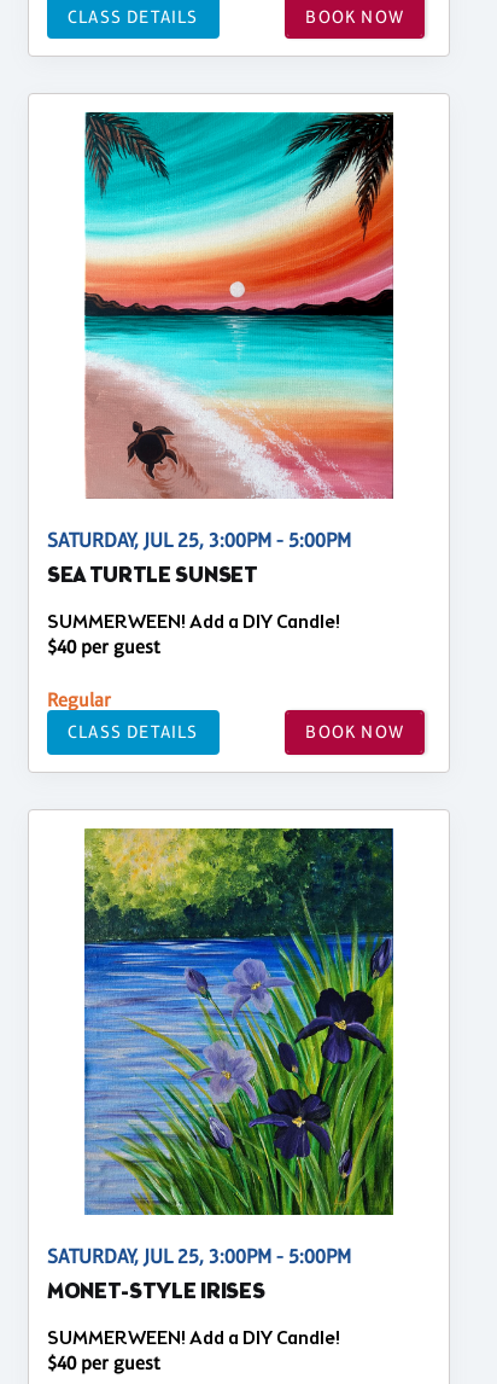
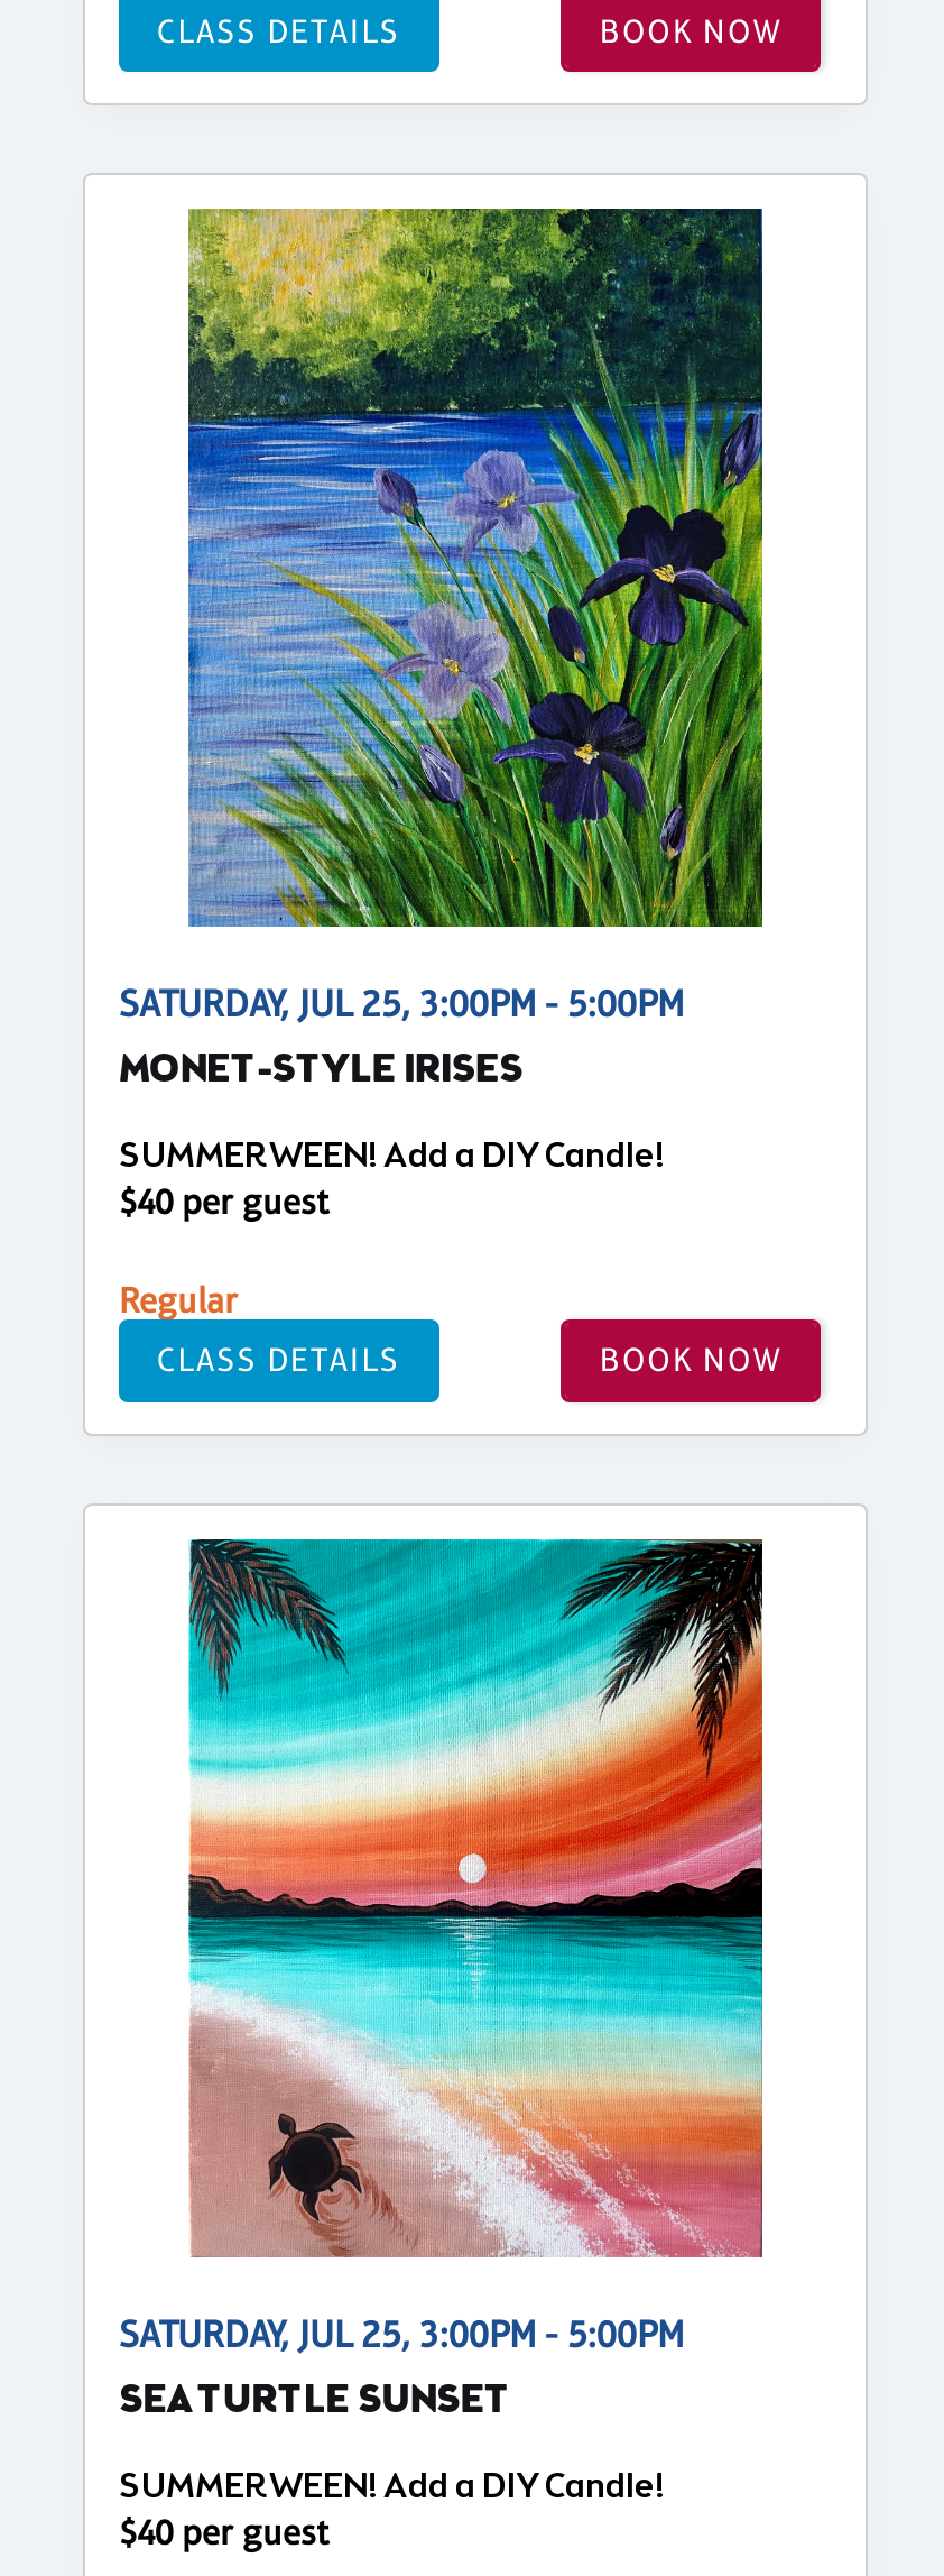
moved [83,111,394,500] -> [186,1537,765,2260]: [image]
moved [47,562,258,592] -> [119,2374,510,2430]: SEA TURTLE SUNSET
moved [83,827,394,1216] -> [186,206,765,929]: [image]
moved [47,1278,264,1308] -> [119,1044,523,1100]: MONET-STYLE IRISES

